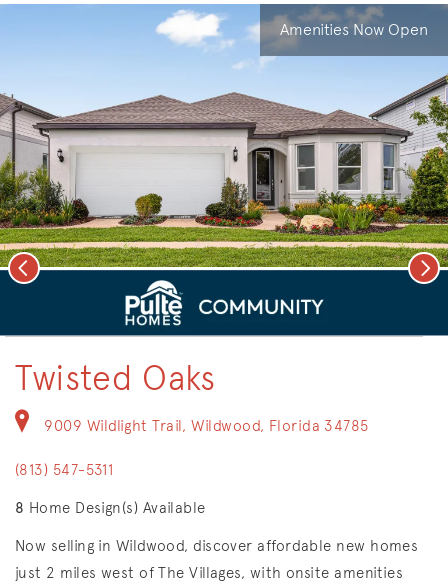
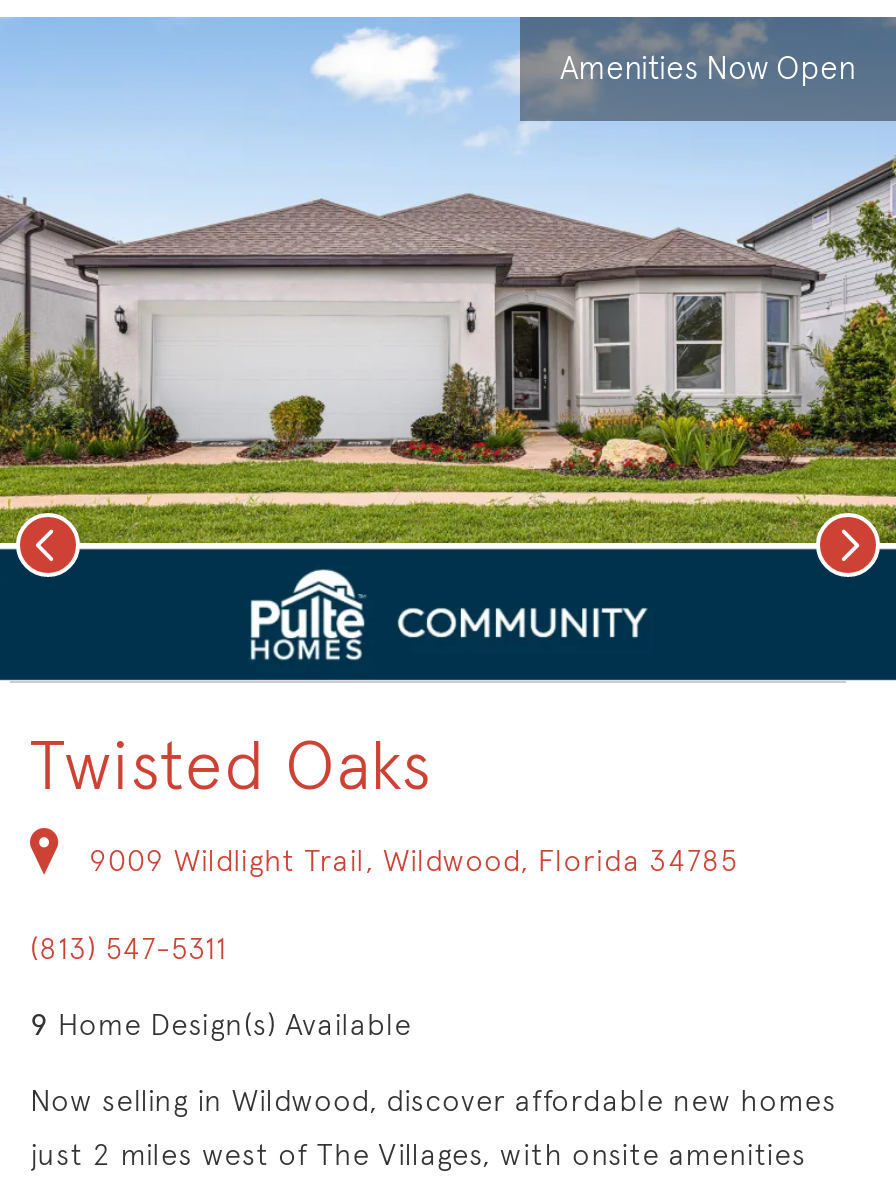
[15,499,206,517] 8 Home Design(s) Available -> [30,1008,411,1044] 9 Home Design(s) Available

